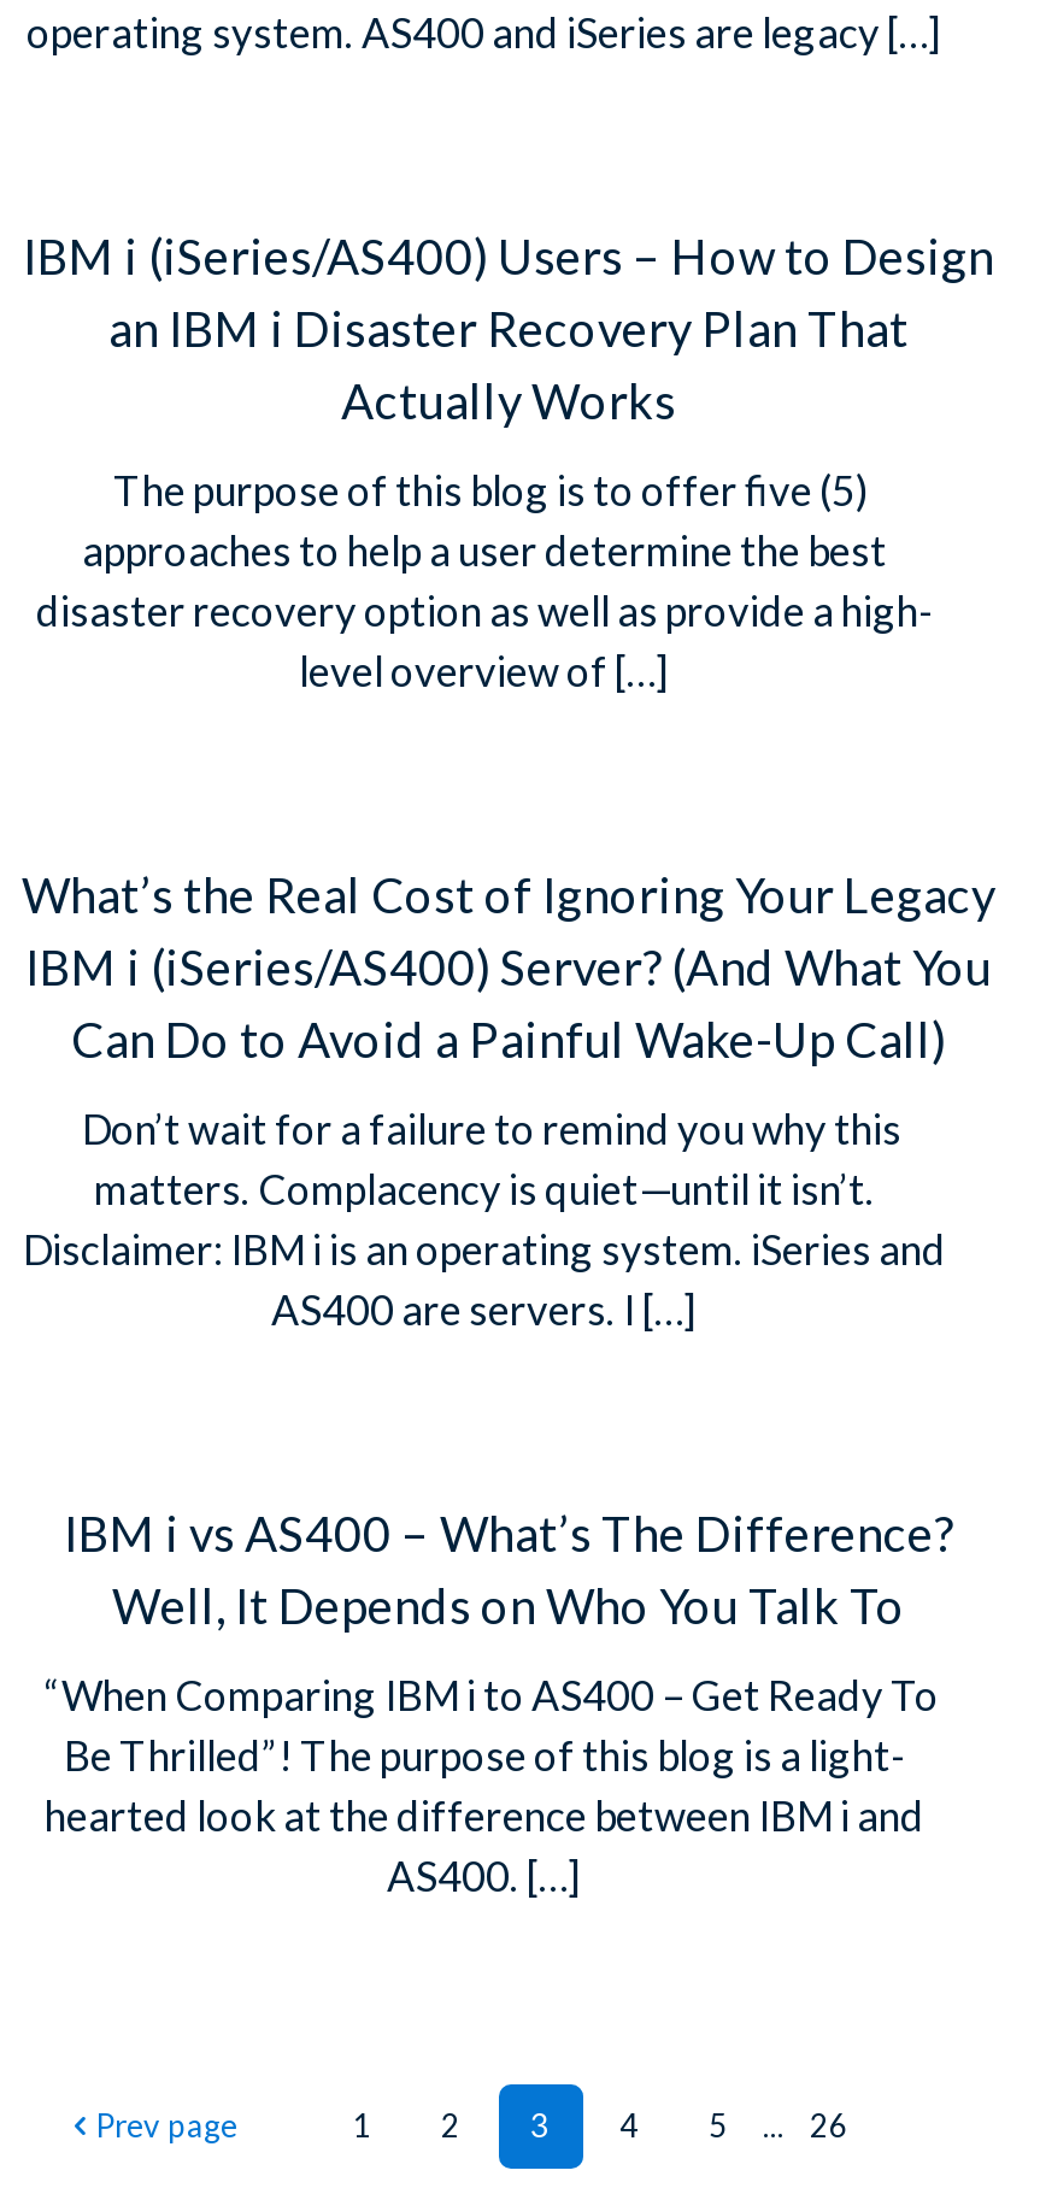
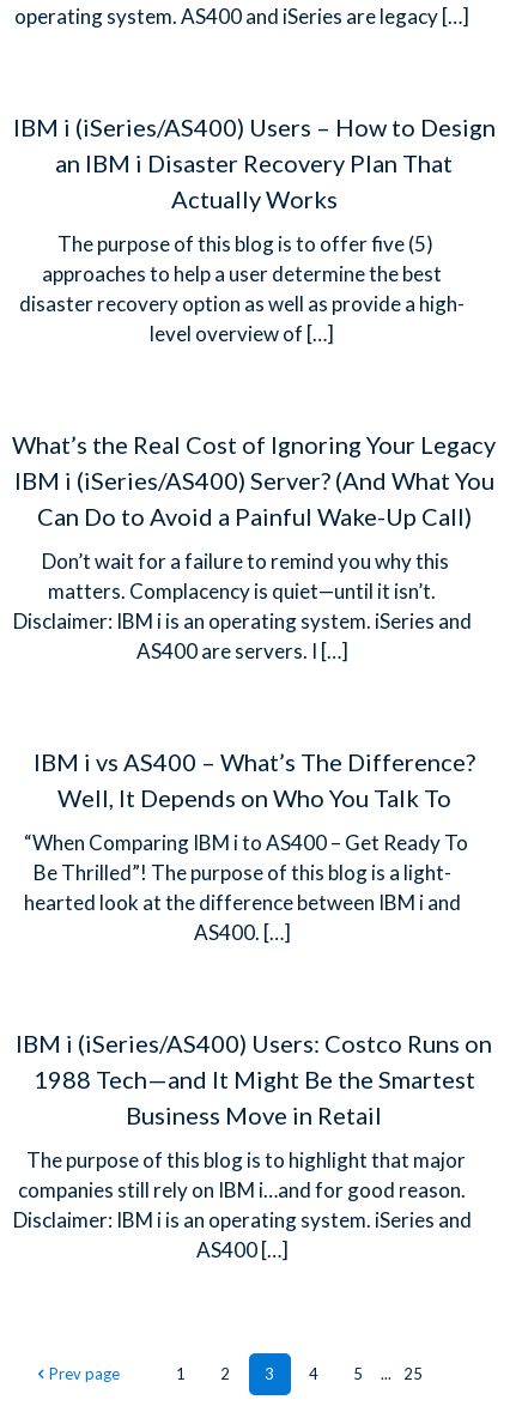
none -> [13,1029,492,1262] IBM i (iSeries/AS400) Users: Costco Runs on | 1988 Tech—and It Might Be the Smartest | Business Move in Retail | The purpose of this blog is to highlight that major | companies still rely on IBM i…and for good reason. | Disclaimer: IBM i is an operating system. iSeries and | AS400 […]
[810,2106,848,2145] 26 -> [403,1364,423,1383] 25

